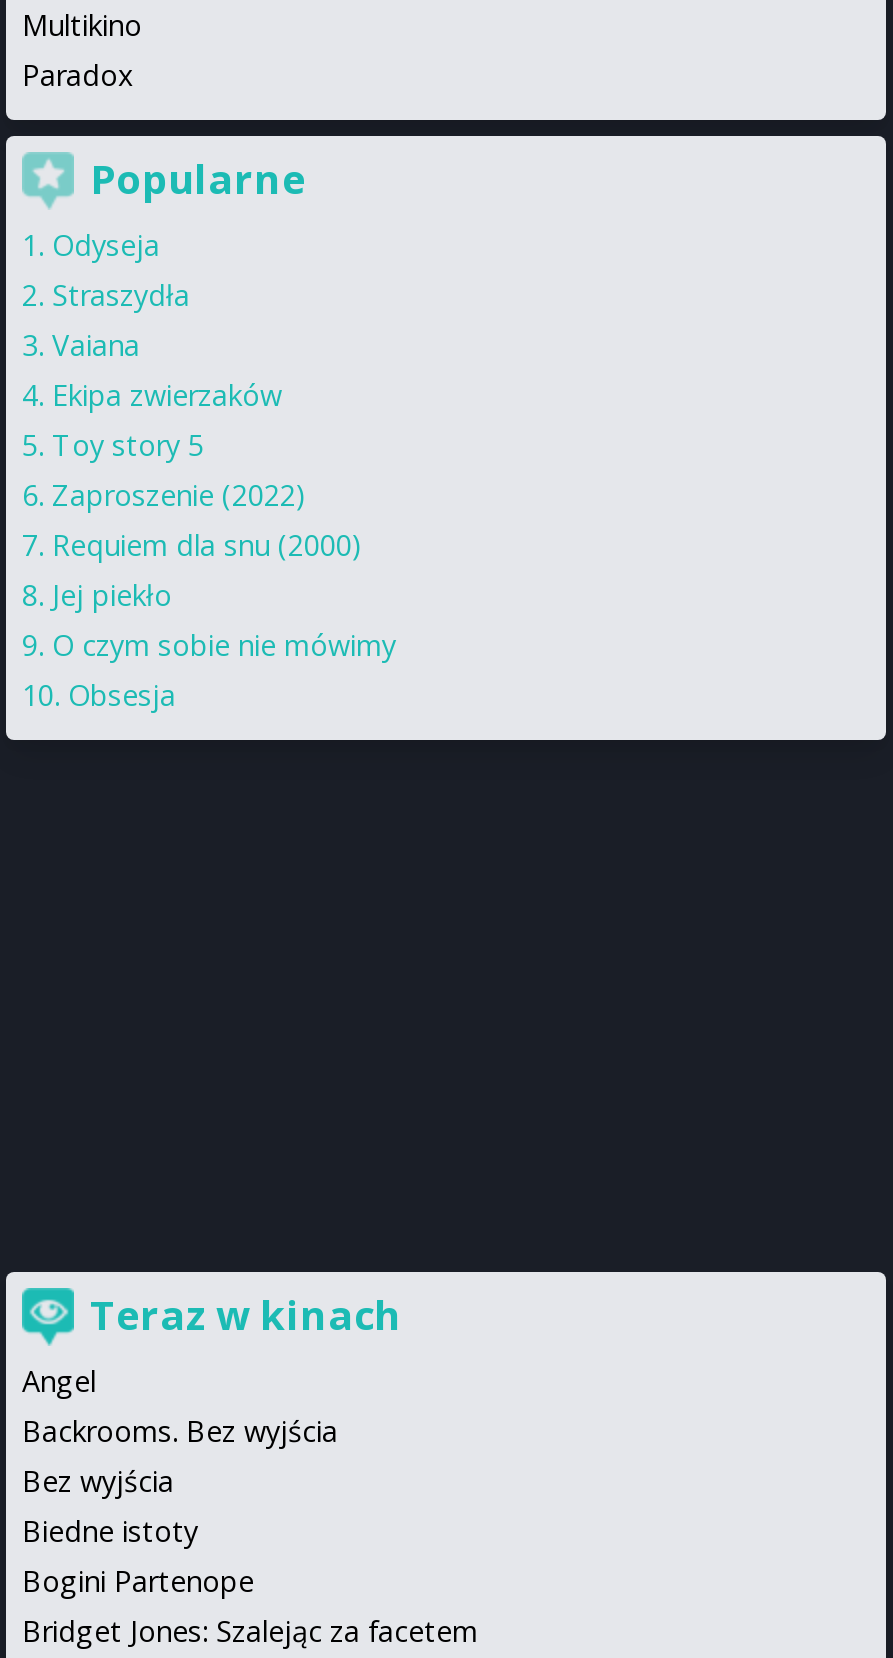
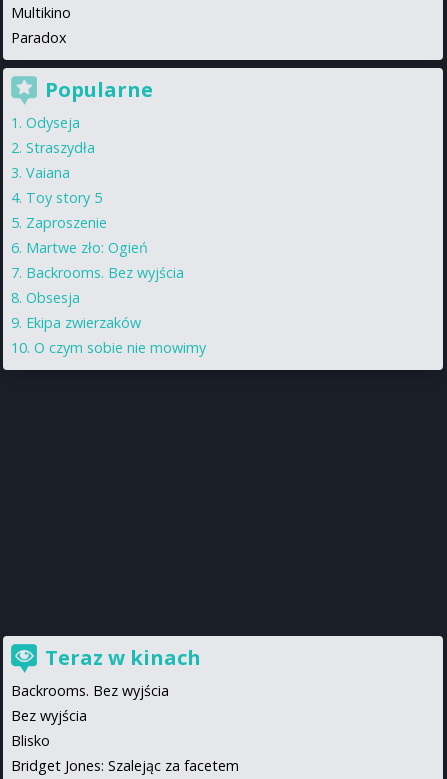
moved [52,375,282,413] -> [26,313,141,332]: Ekipa zwierzaków
[52,475,396,663] Zaproszenie (2022) | Requiem dla snu (2000) | Jej piekło | O czym sobie nie mówimy -> [26,213,184,282] Zaproszenie | Martwe zło: Ogień | Backrooms. Bez wyjścia
none -> [34,338,206,357] O czym sobie nie mowimy
[22,1361,96,1399] Angel -> none
[22,1511,254,1599] Biedne istoty | Bogini Partenope -> [11,731,50,750] Blisko

